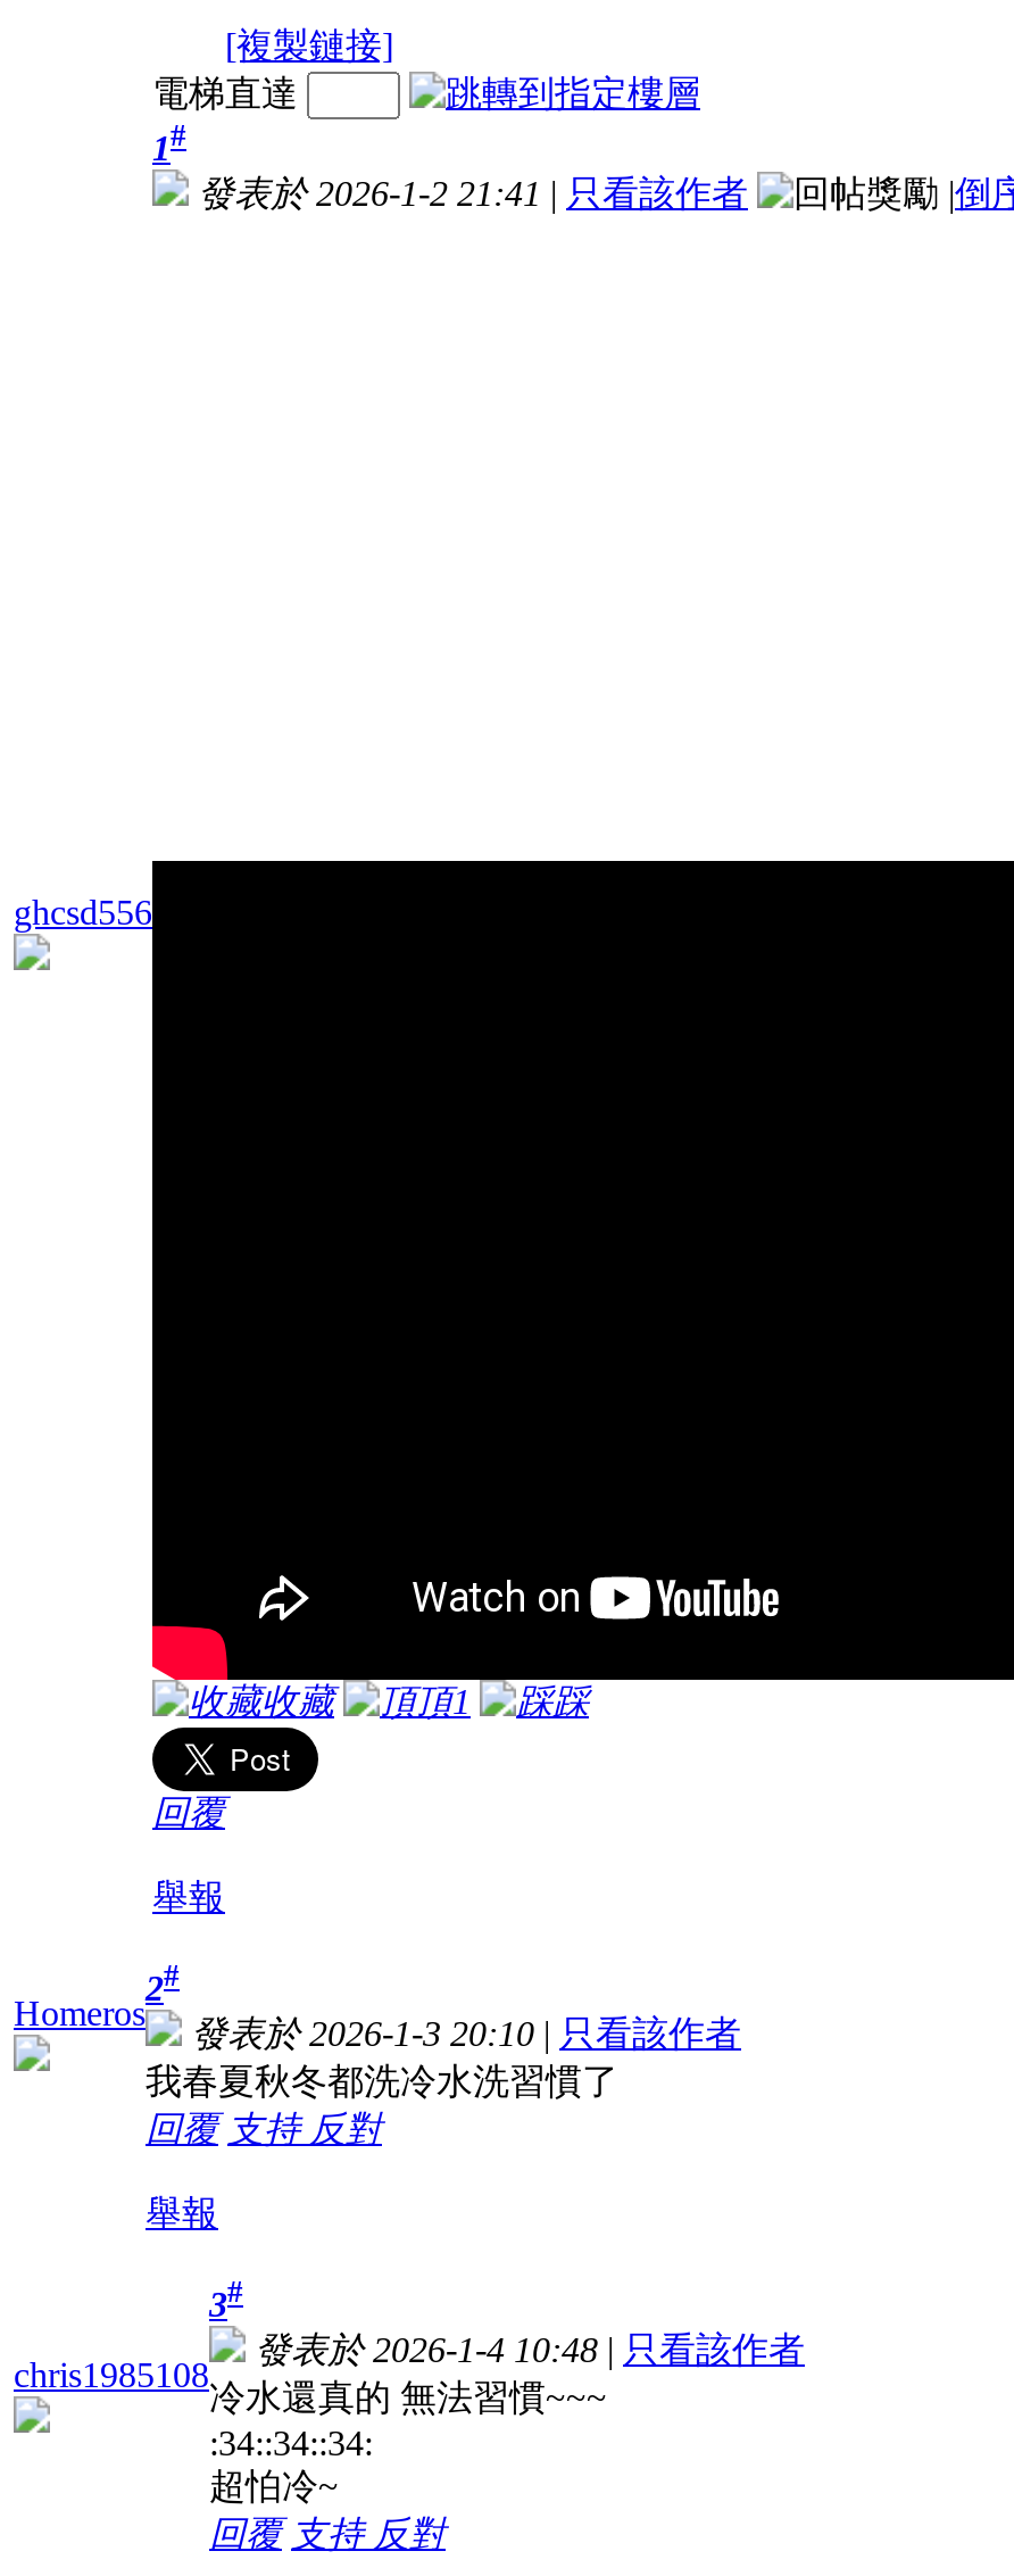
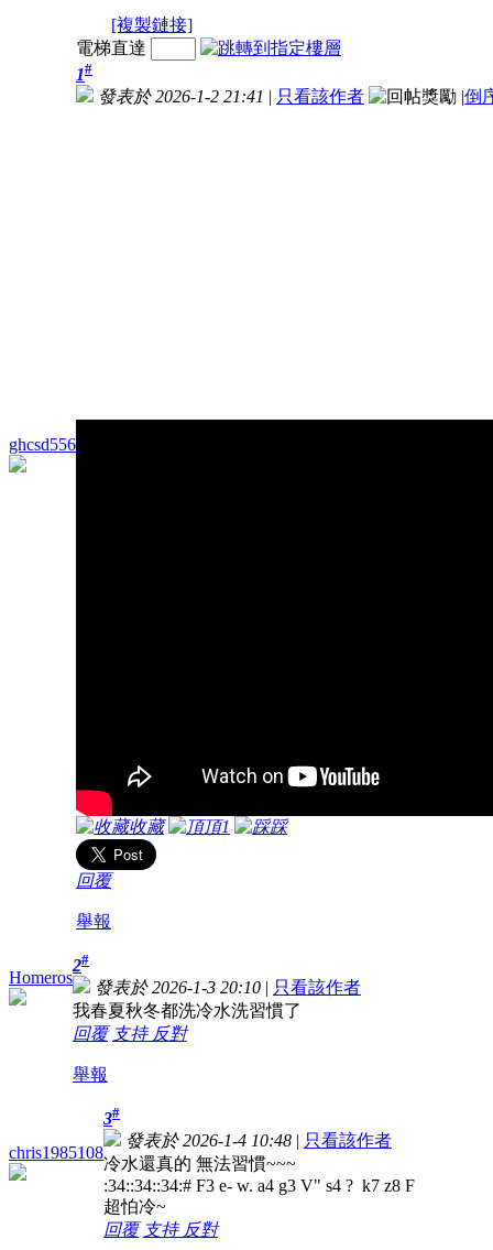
[209,2424,373,2462] :34::34::34: -> [103,1176,415,1195] :34::34::34:# F3 e- w. a4 g3 V" s4 ? k7 z8 F

